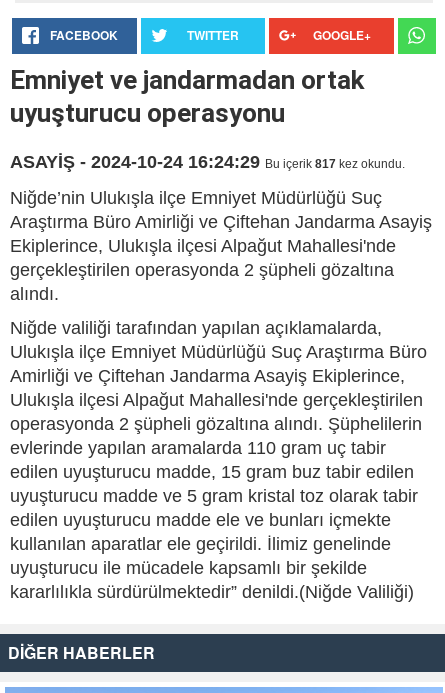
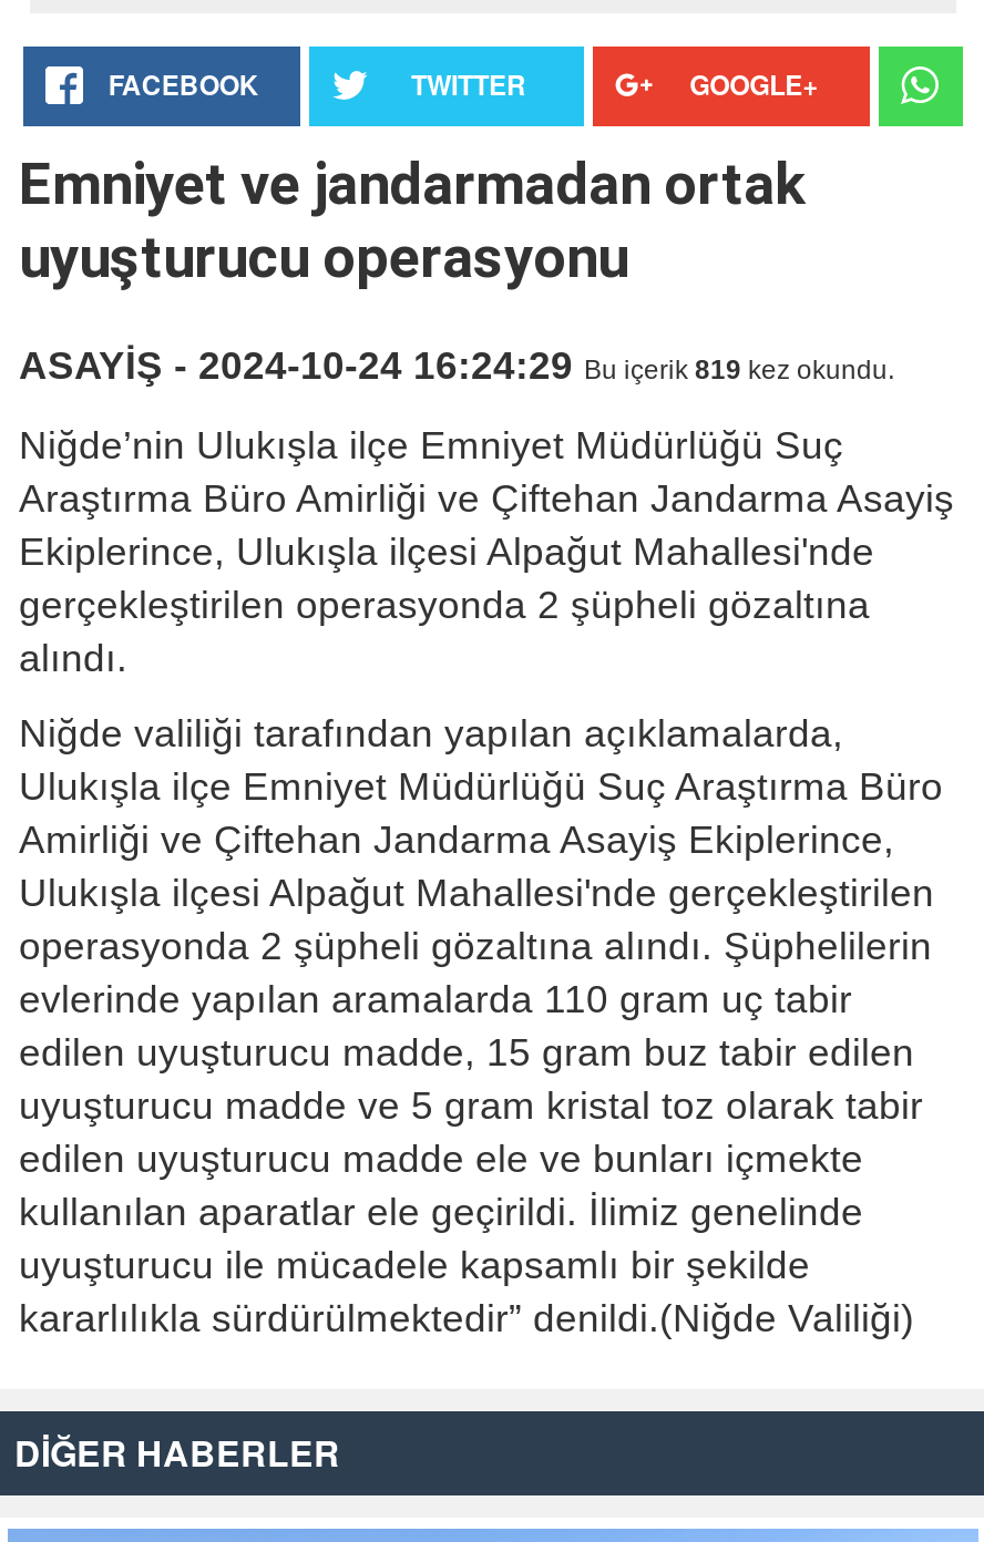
[10,151,405,171] ASAYİŞ - 2024-10-24 16:24:29 Bu içerik 817 kez okundu. -> [19,342,894,387] ASAYİŞ - 2024-10-24 16:24:29 Bu içerik 819 kez okundu.

